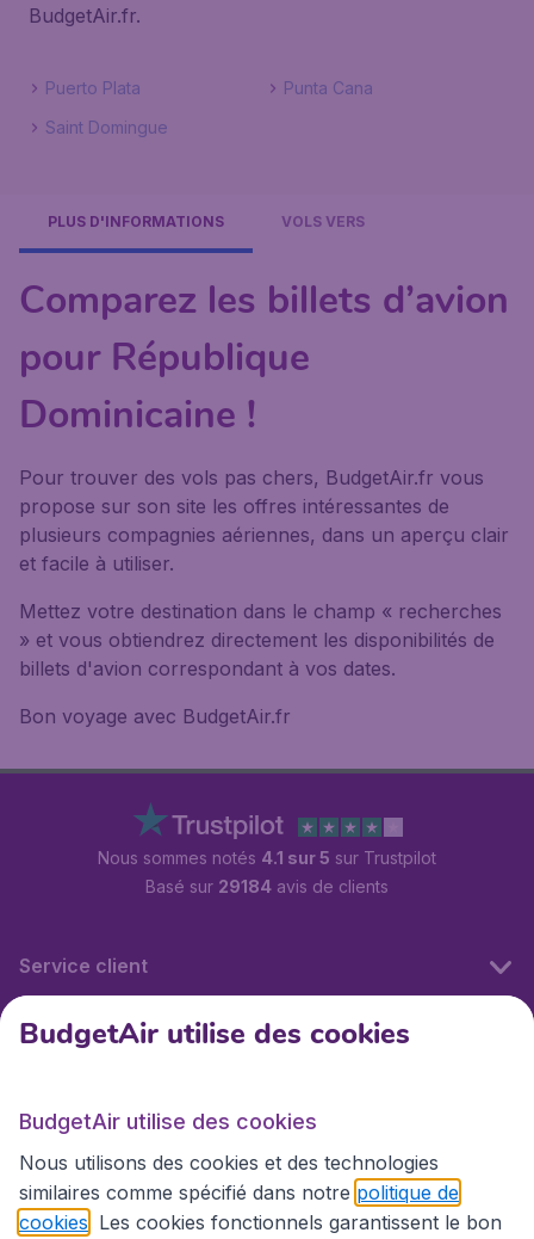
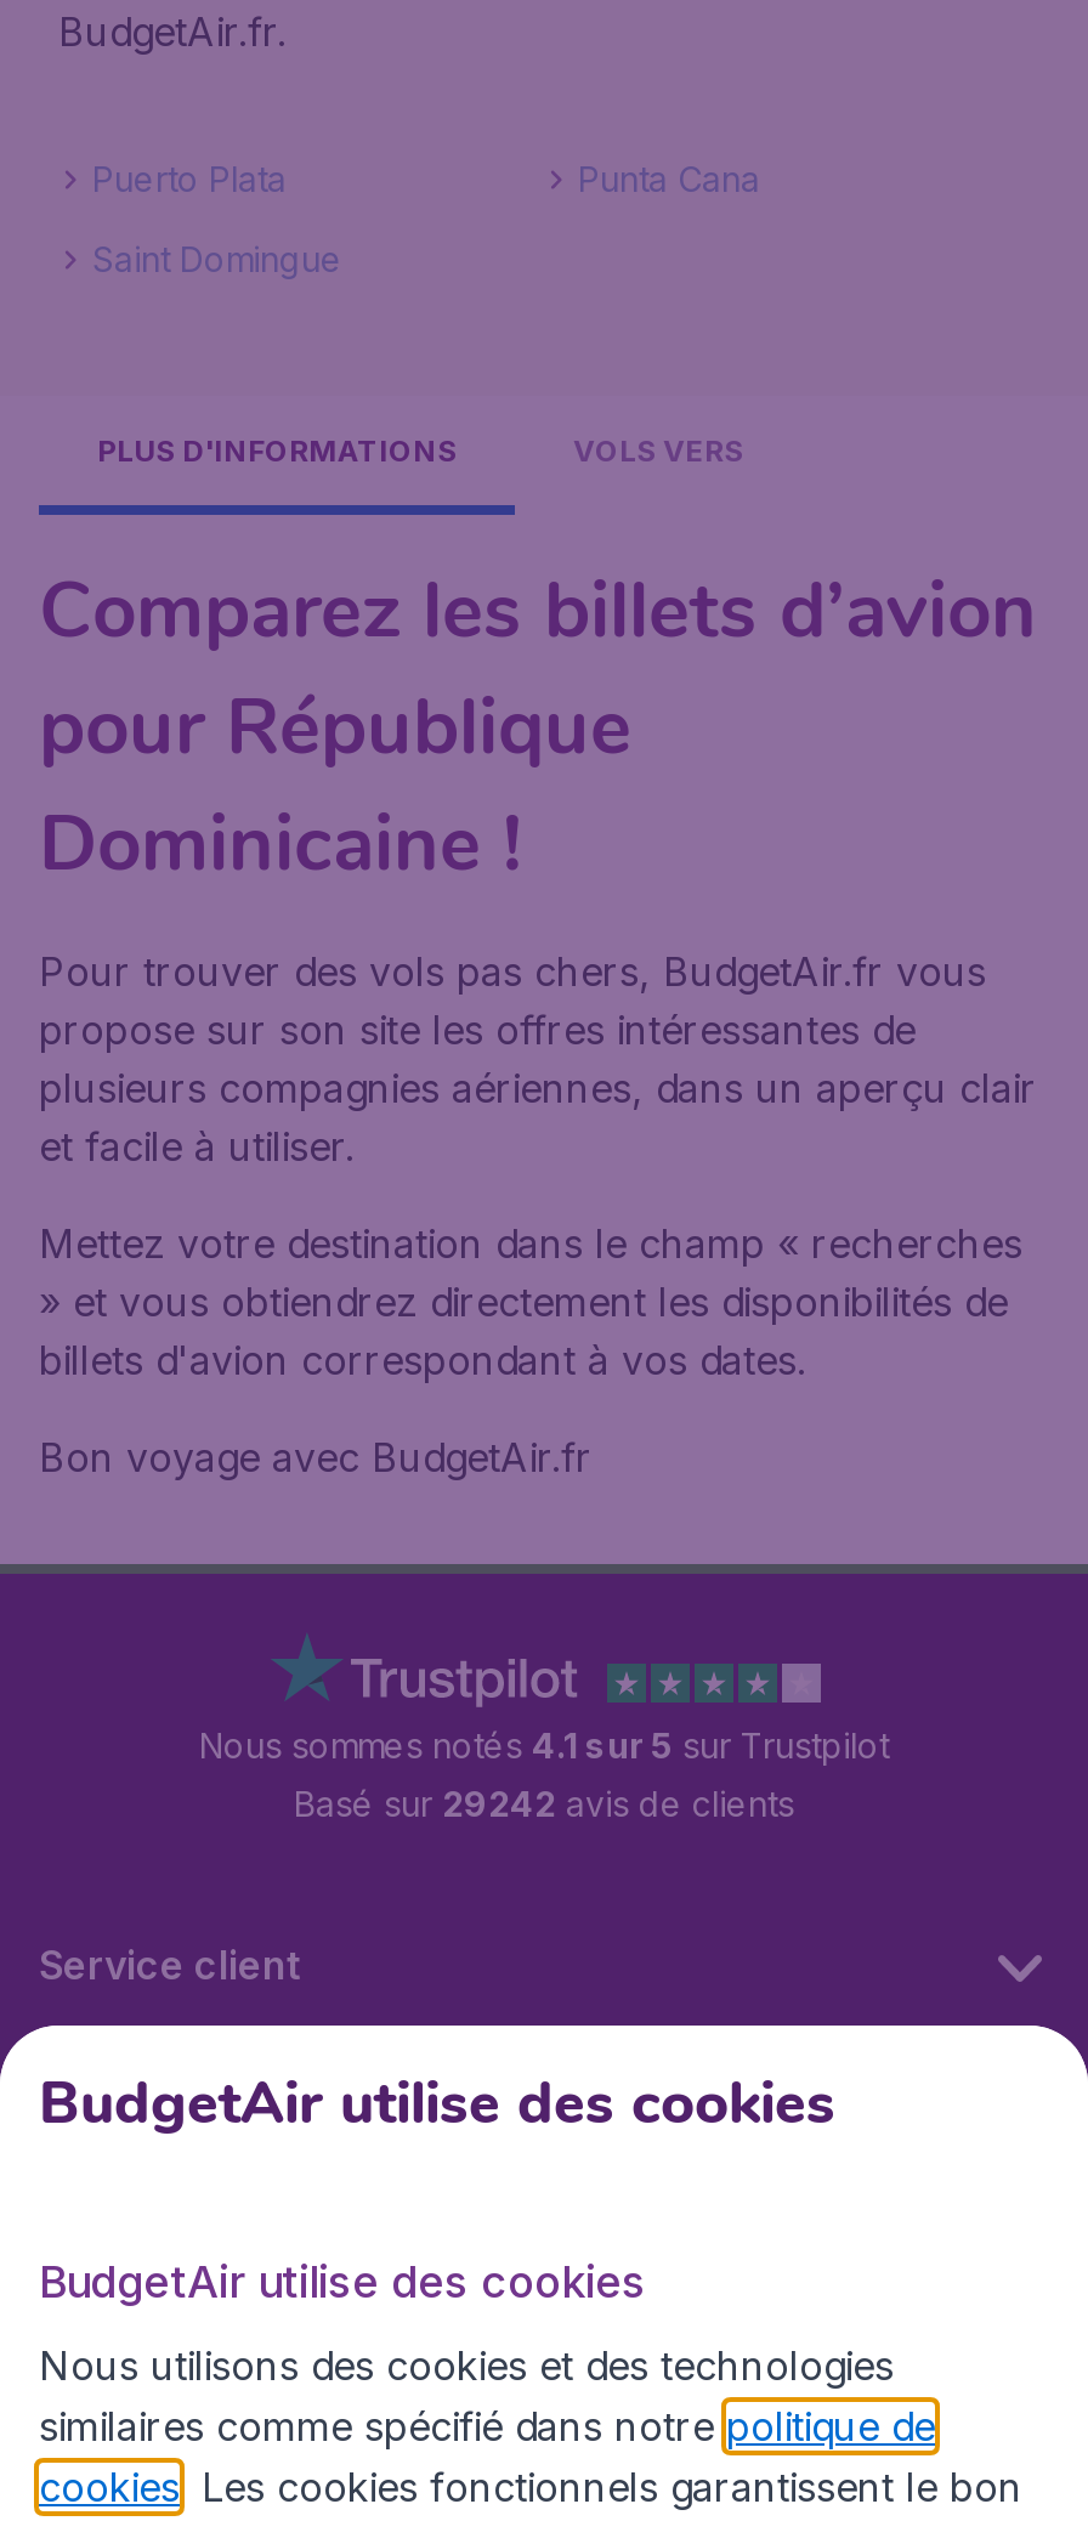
[145,876,389,896] Basé sur 29184 avis de clients -> [294,1783,794,1824] Basé sur 29242 avis de clients

